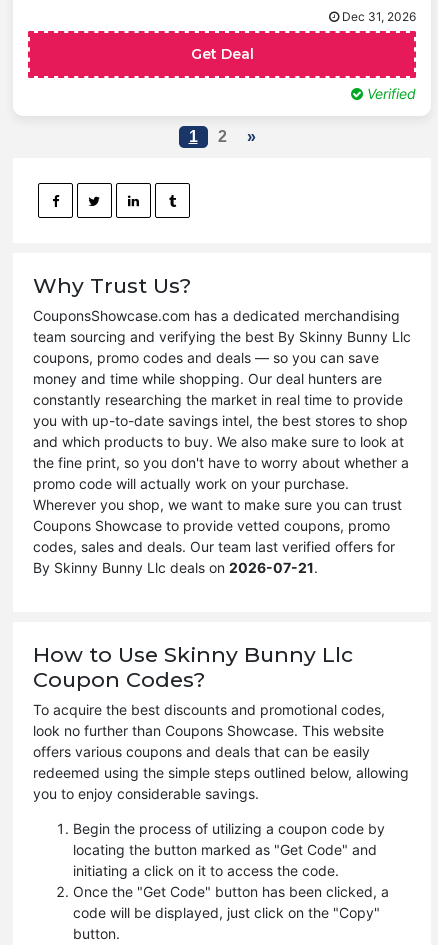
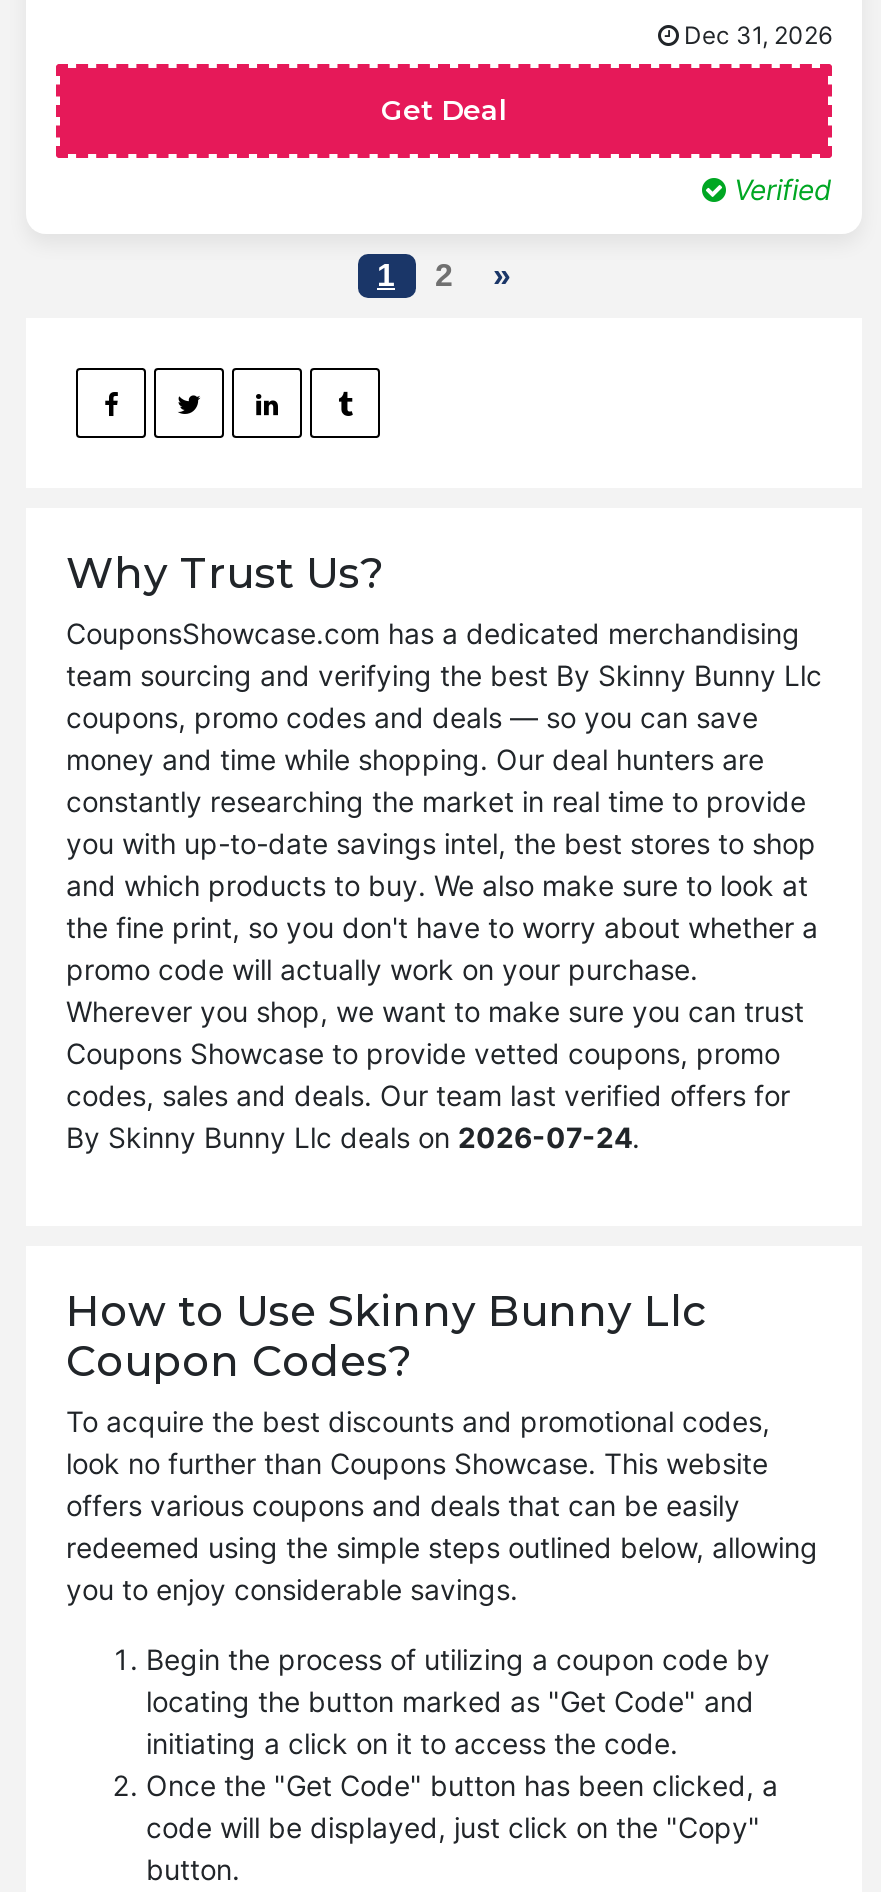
[33,559,318,576] By Skinny Bunny Llc deals on 2026-07-21. -> [66,1119,640,1153] By Skinny Bunny Llc deals on 2026-07-24.

